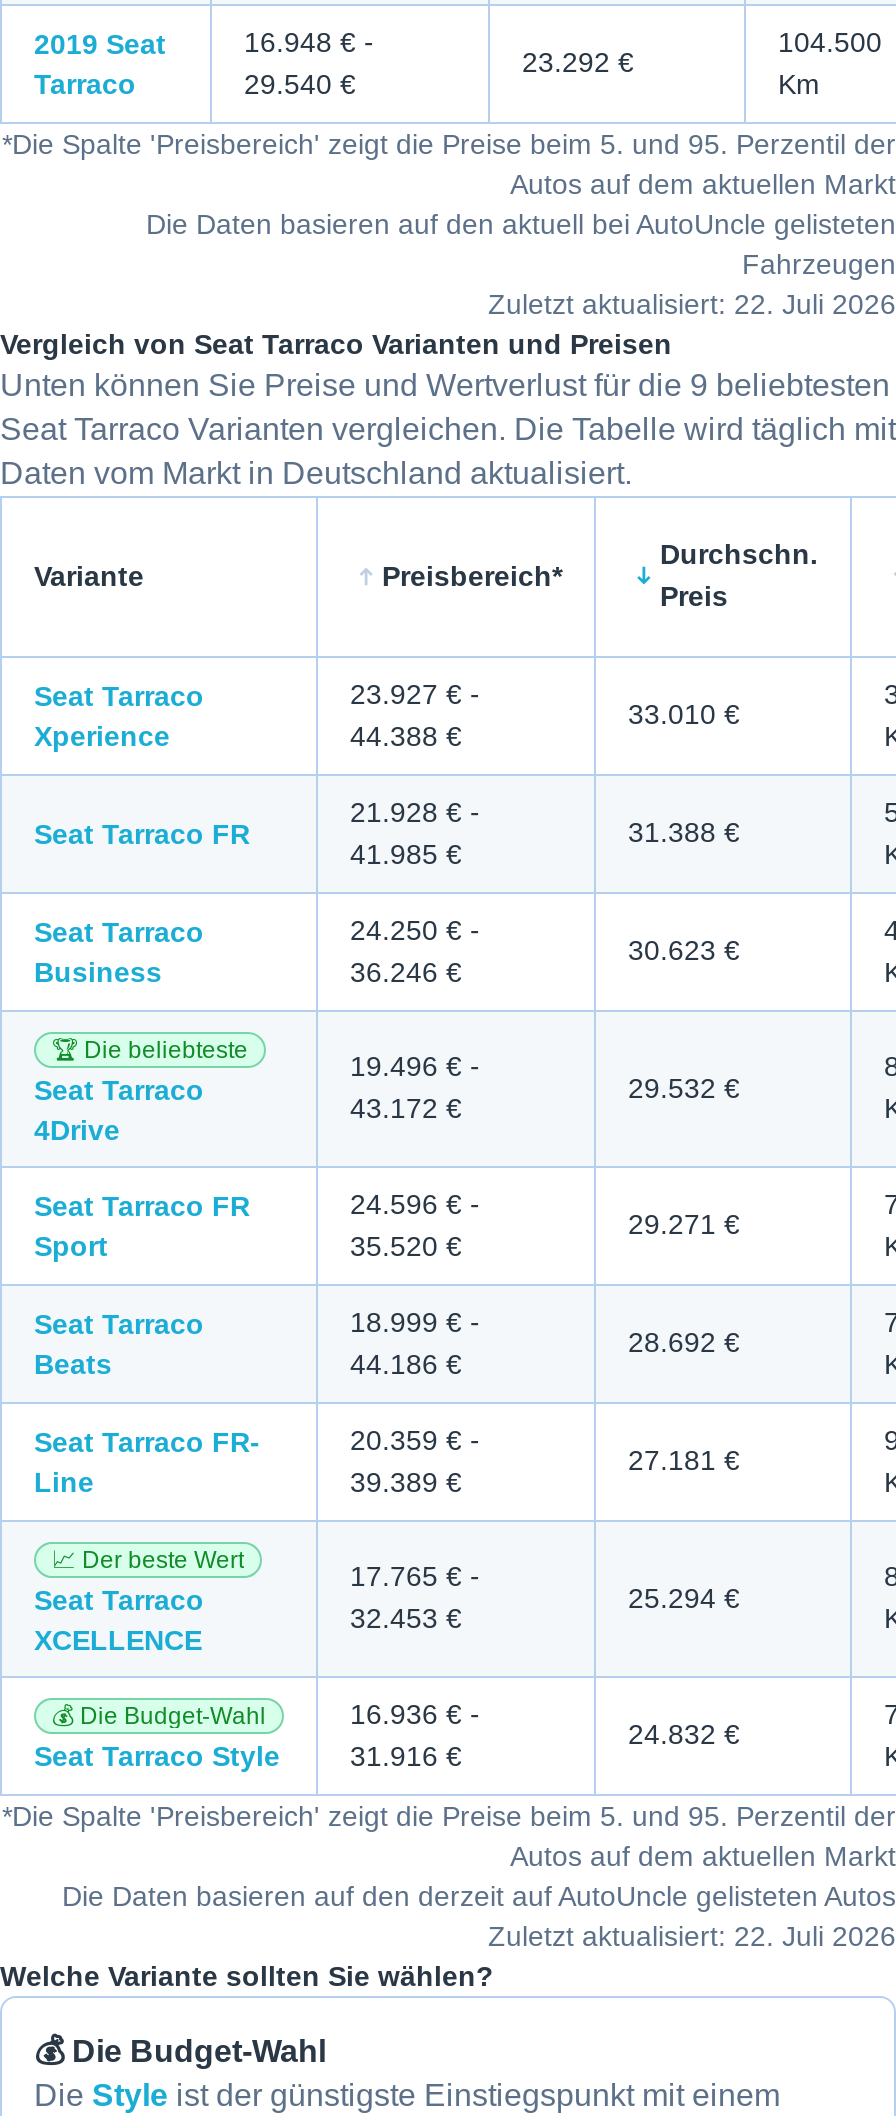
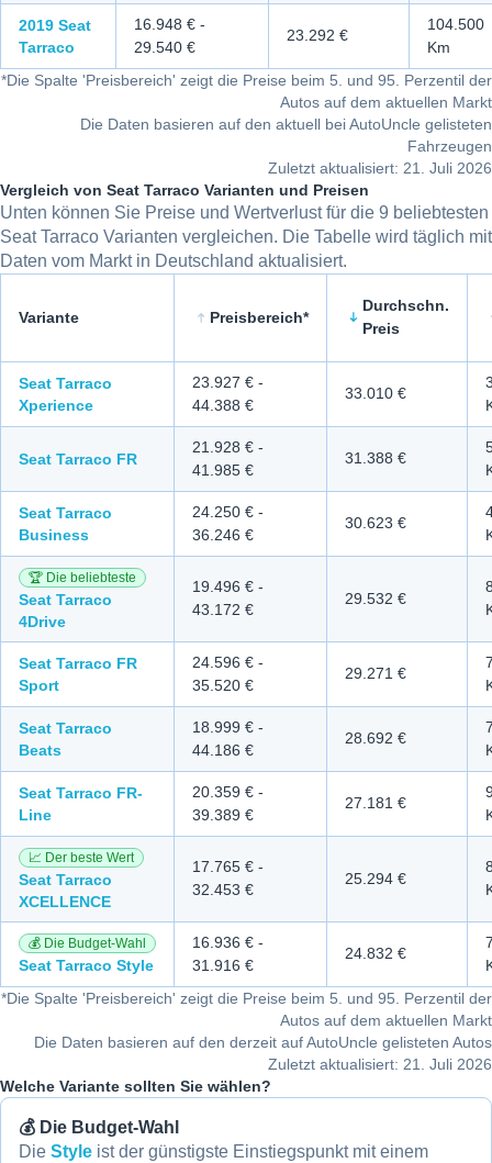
[488,287,896,319] Zuletzt aktualisiert: 22. Juli 2026 -> [268,159,492,176] Zuletzt aktualisiert: 21. Juli 2026
[488,1919,896,1951] Zuletzt aktualisiert: 22. Juli 2026 -> [268,1055,492,1072] Zuletzt aktualisiert: 21. Juli 2026

